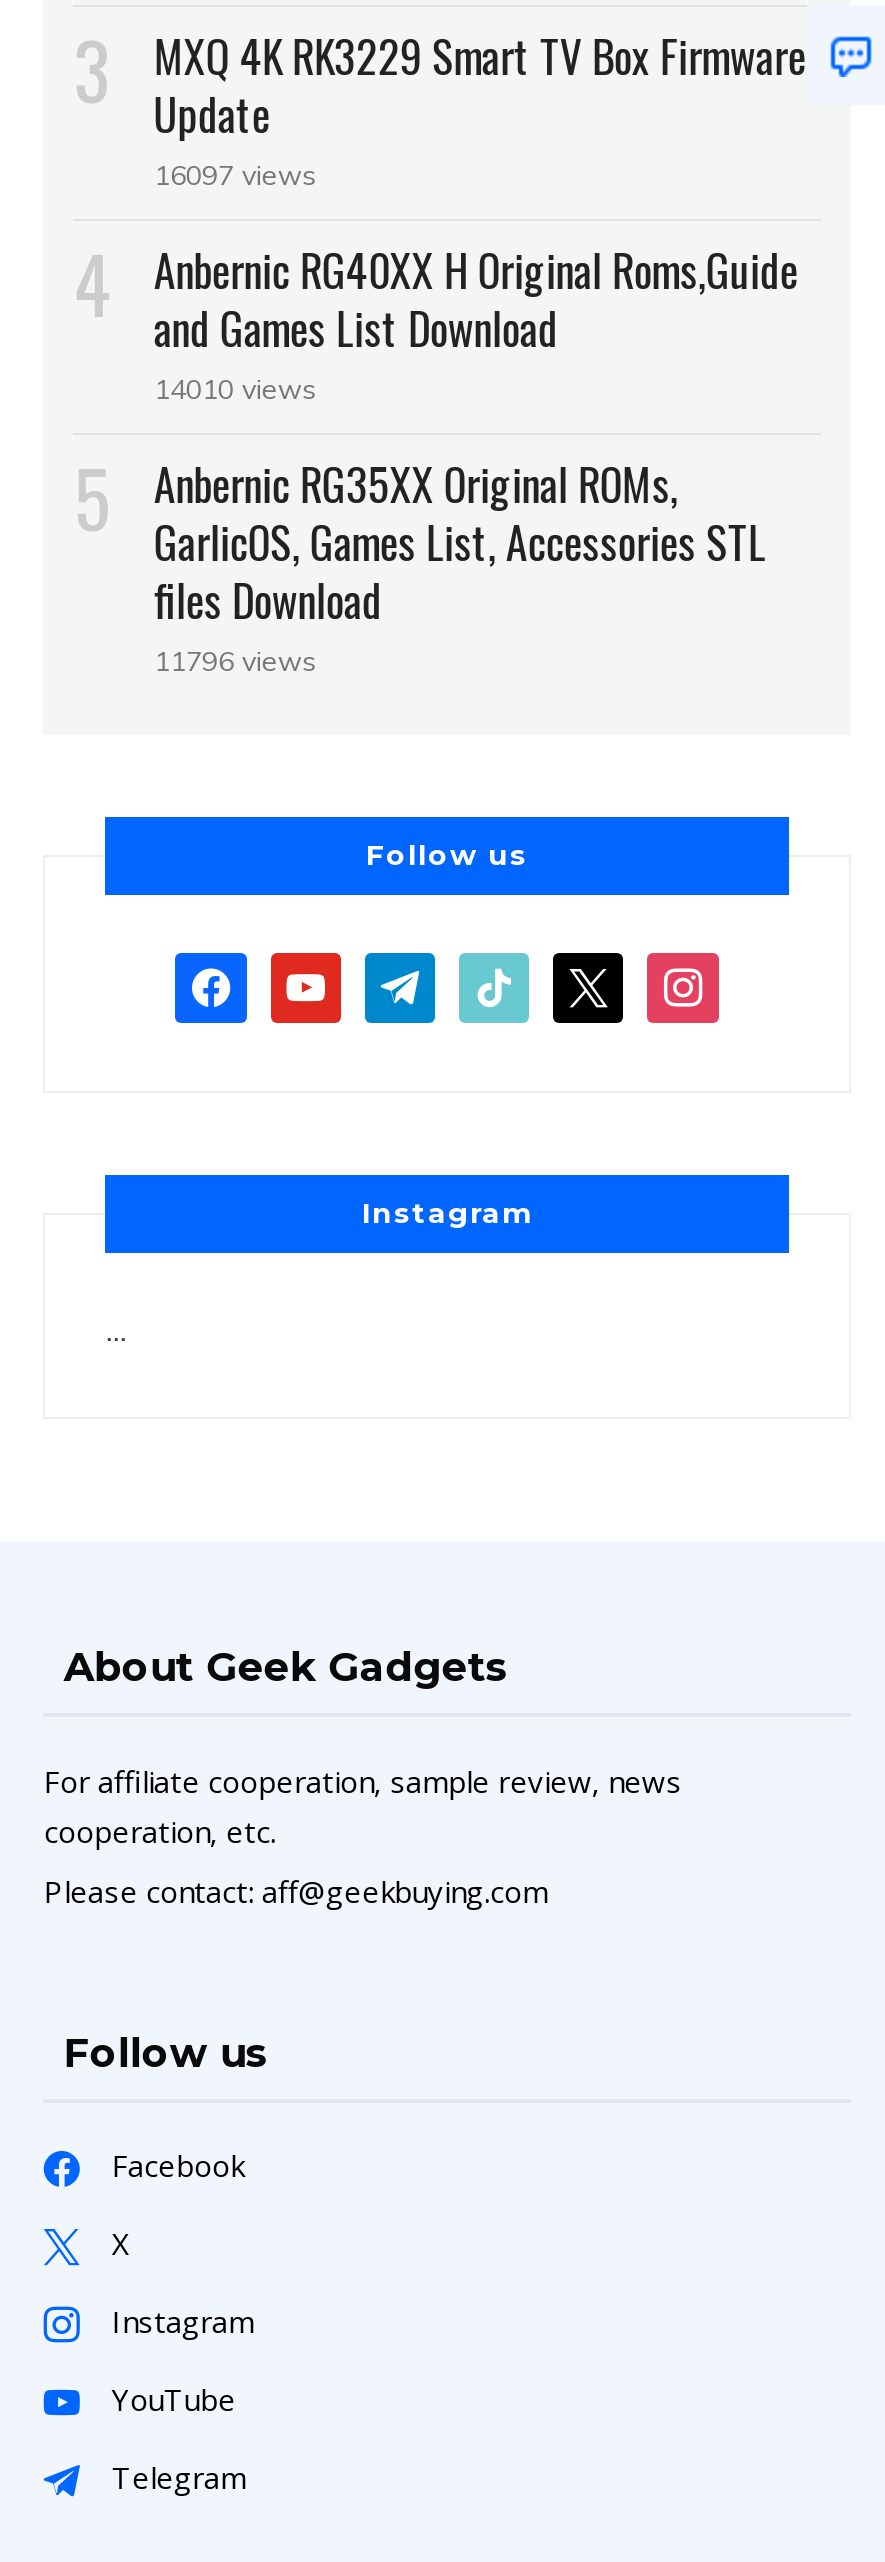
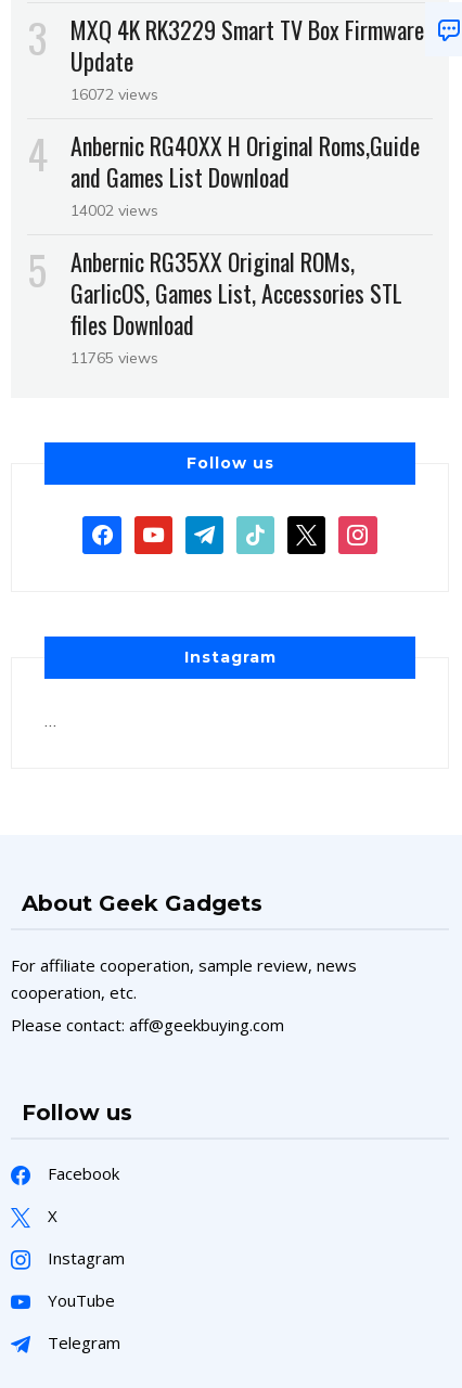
[154,157,316,193] 16097 views -> [71,85,159,104] 16072 views
[154,371,316,407] 14010 views -> [71,201,159,220] 14002 views
[154,643,316,679] 11796 views -> [71,348,159,368] 11765 views

